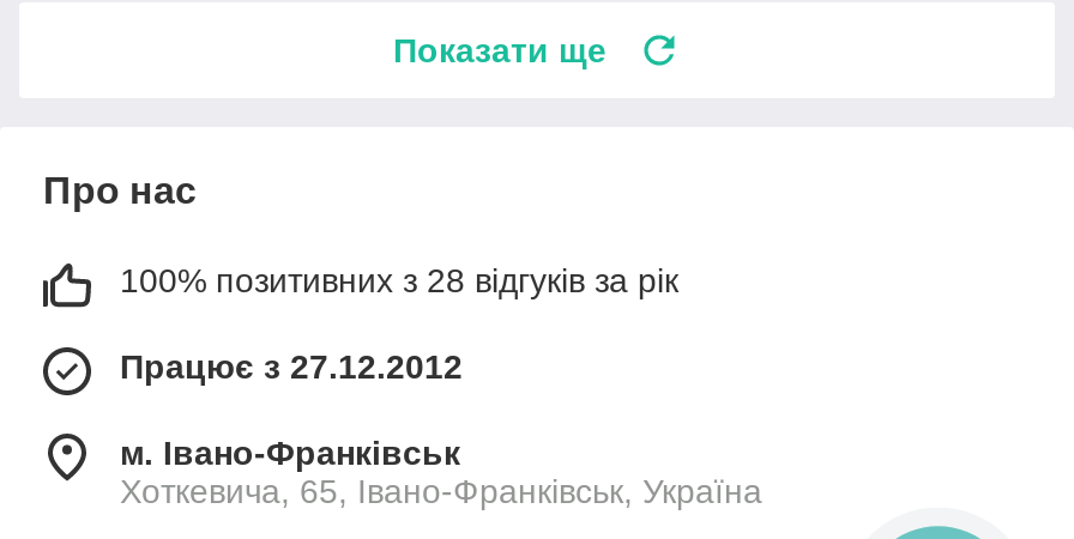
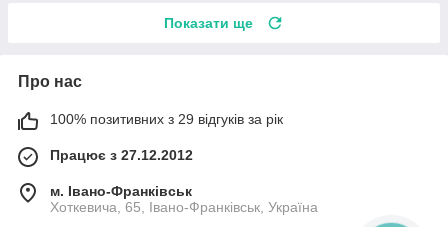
[120,261,678,299] 100% позитивних з 28 відгуків за рік -> [50,111,283,127] 100% позитивних з 29 відгуків за рік

